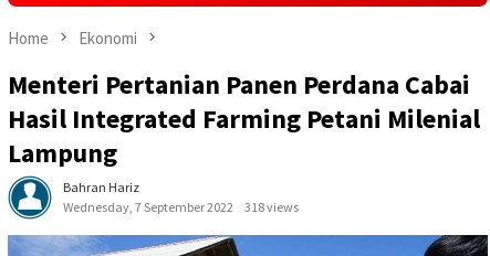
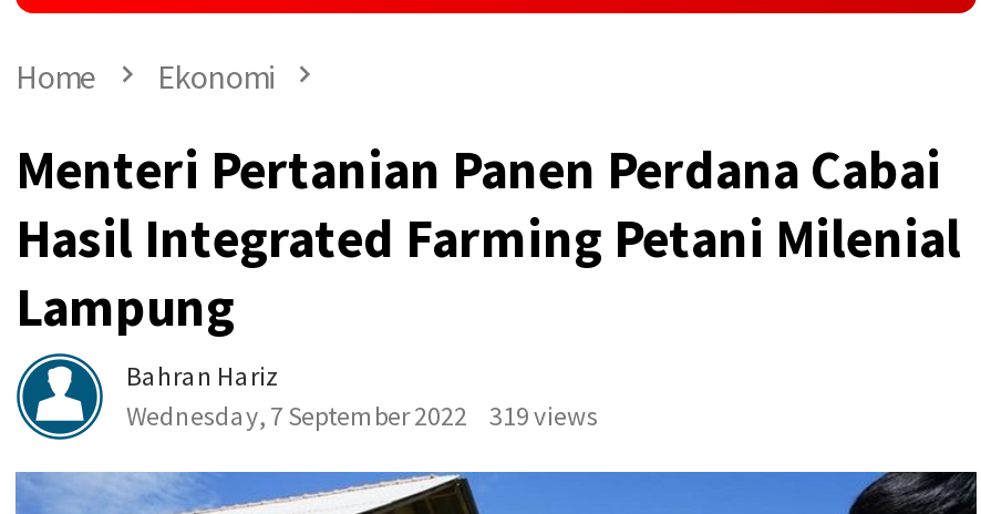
[63,199,299,216] Wednesday, 7 September 2022 318 views -> [126,400,598,433] Wednesday, 7 September 2022 319 views

